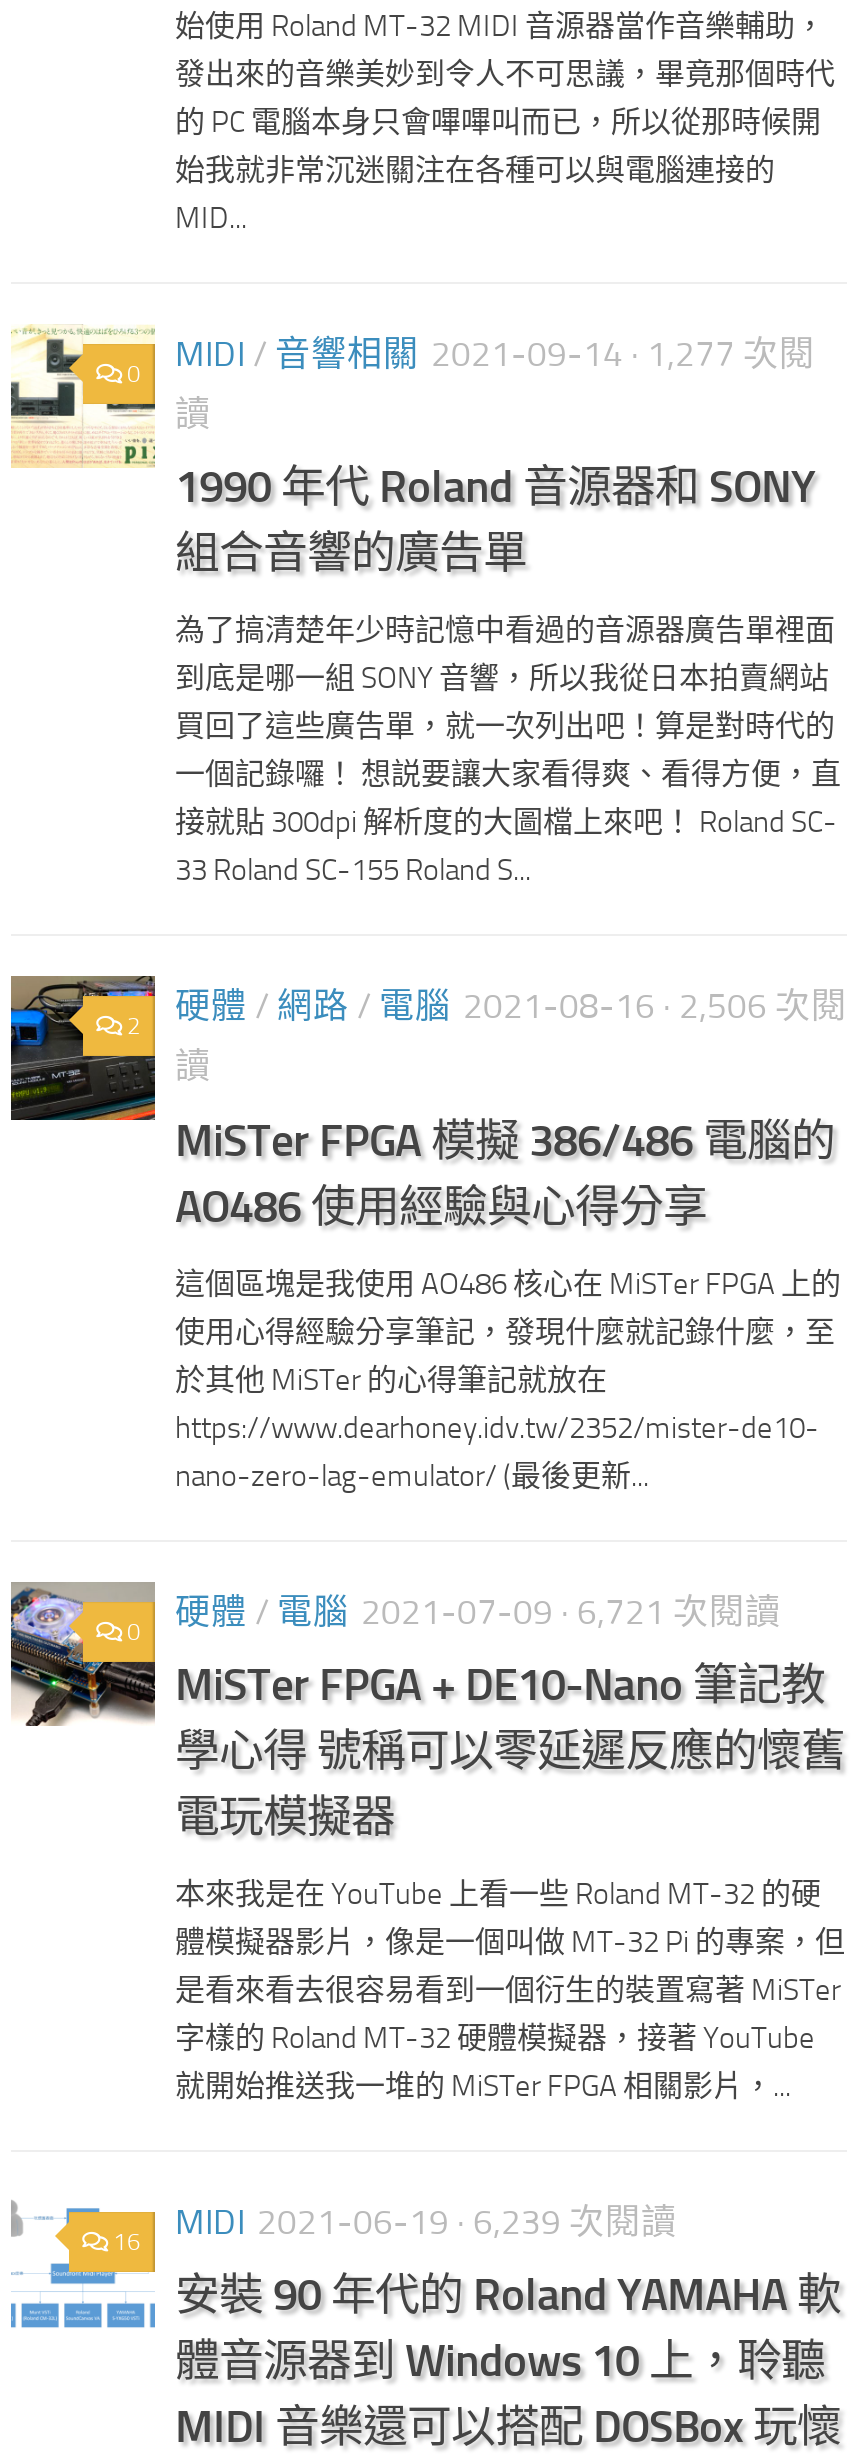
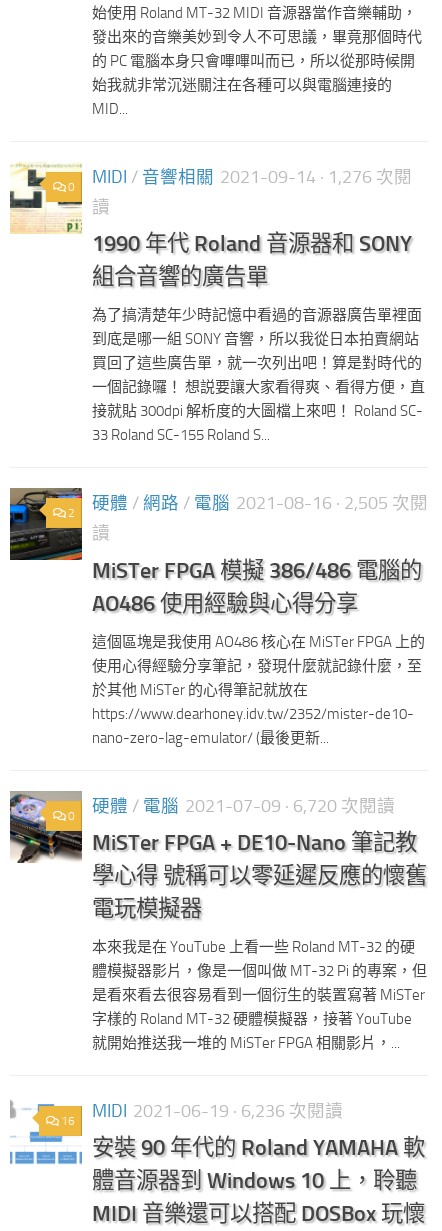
[175,334,815,374] MIDI /音響相關 2021-09-14 · 1,277 次閱 -> [92,167,412,187] MIDI /音響相關 2021-09-14 · 1,276 次閱
[175,986,847,1026] 硬體/網路/電腦 2021-08-16 · 2,506 次閱 -> [92,493,428,513] 硬體/網路/電腦 2021-08-16 · 2,505 次閱
[175,1591,781,1631] 硬體/電腦 2021-07-09 · 6,721 次閱讀 -> [92,795,395,815] 硬體/電腦 2021-07-09 · 6,720 次閱讀
[113,2202,677,2256] 16 MIDI 2021-06-19 · 6,239 次閱讀 -> [61,1101,343,1128] 16 MIDI 2021-06-19 · 6,236 次閱讀

